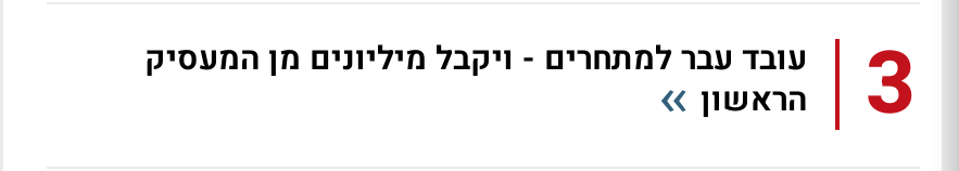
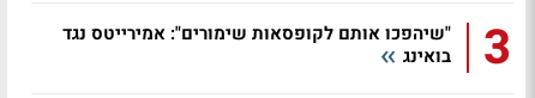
[144,35,807,123] עובד עבר למתחרים - ויקבל מיליונים מן המעסיק | הראשון -> [62,20,451,69] "שיהפכו אותם לקופסאות שימורים": אמירייטס נגד | בואינג

